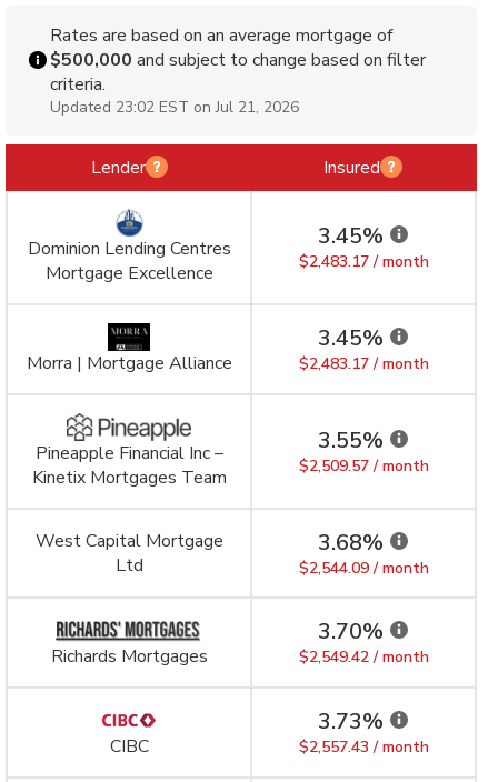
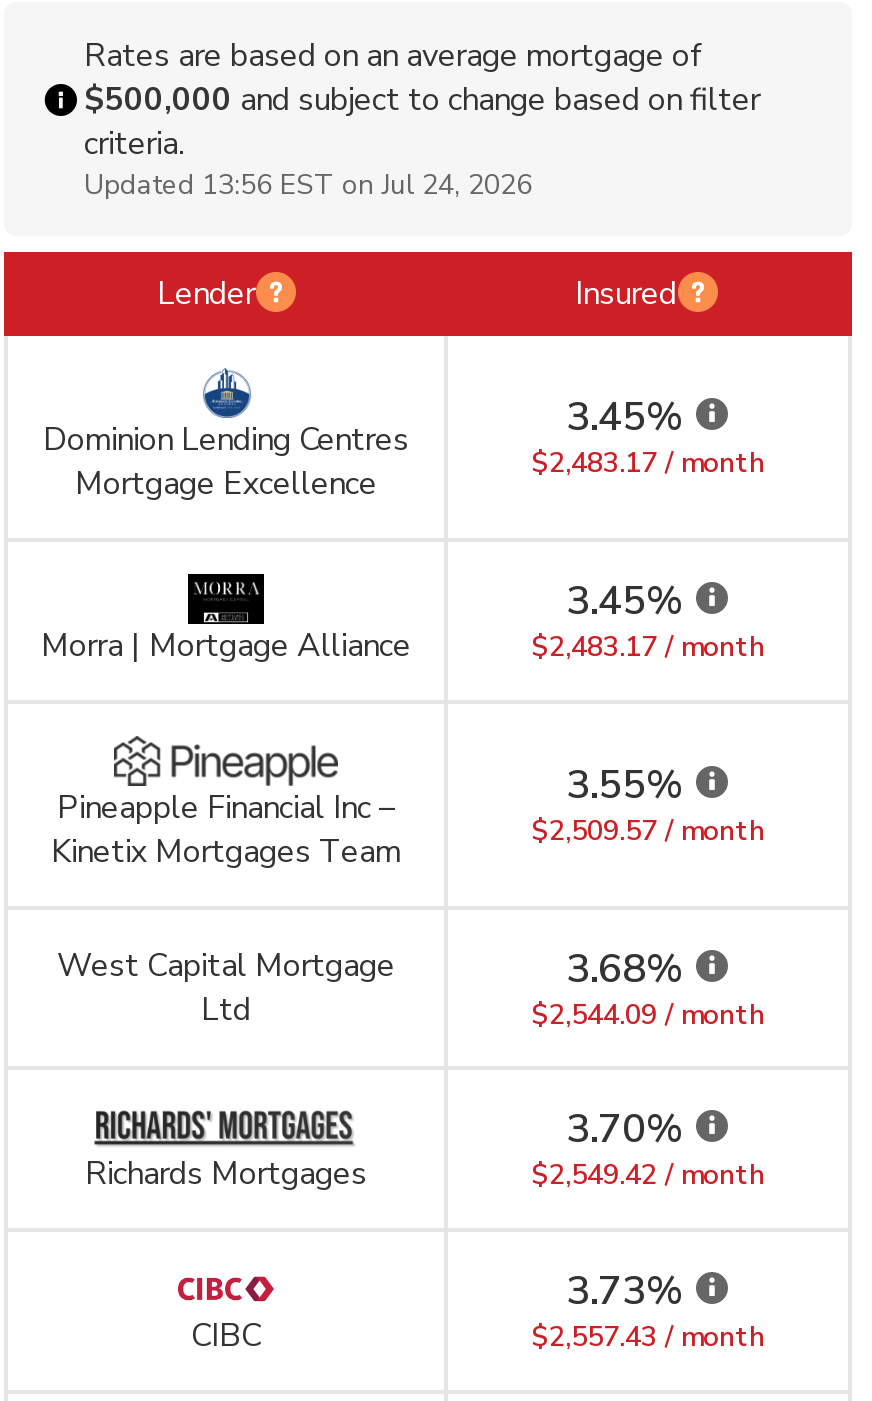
[50,97,299,118] Updated 23:02 EST on Jul 21, 2026 -> [84,166,532,204] Updated 13:56 EST on Jul 24, 2026

